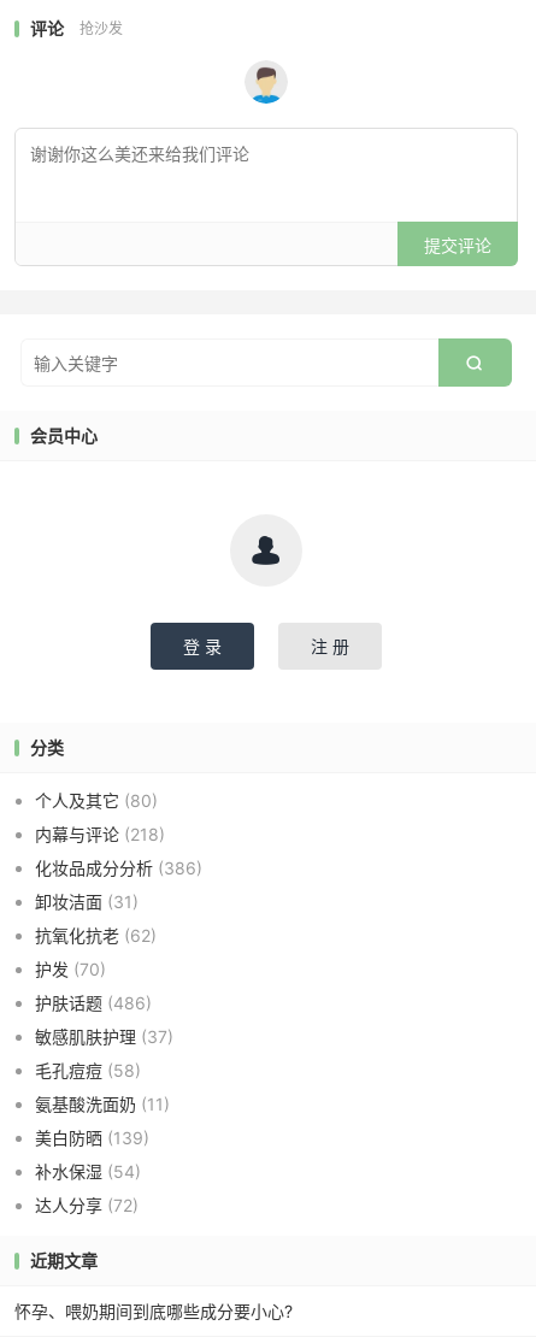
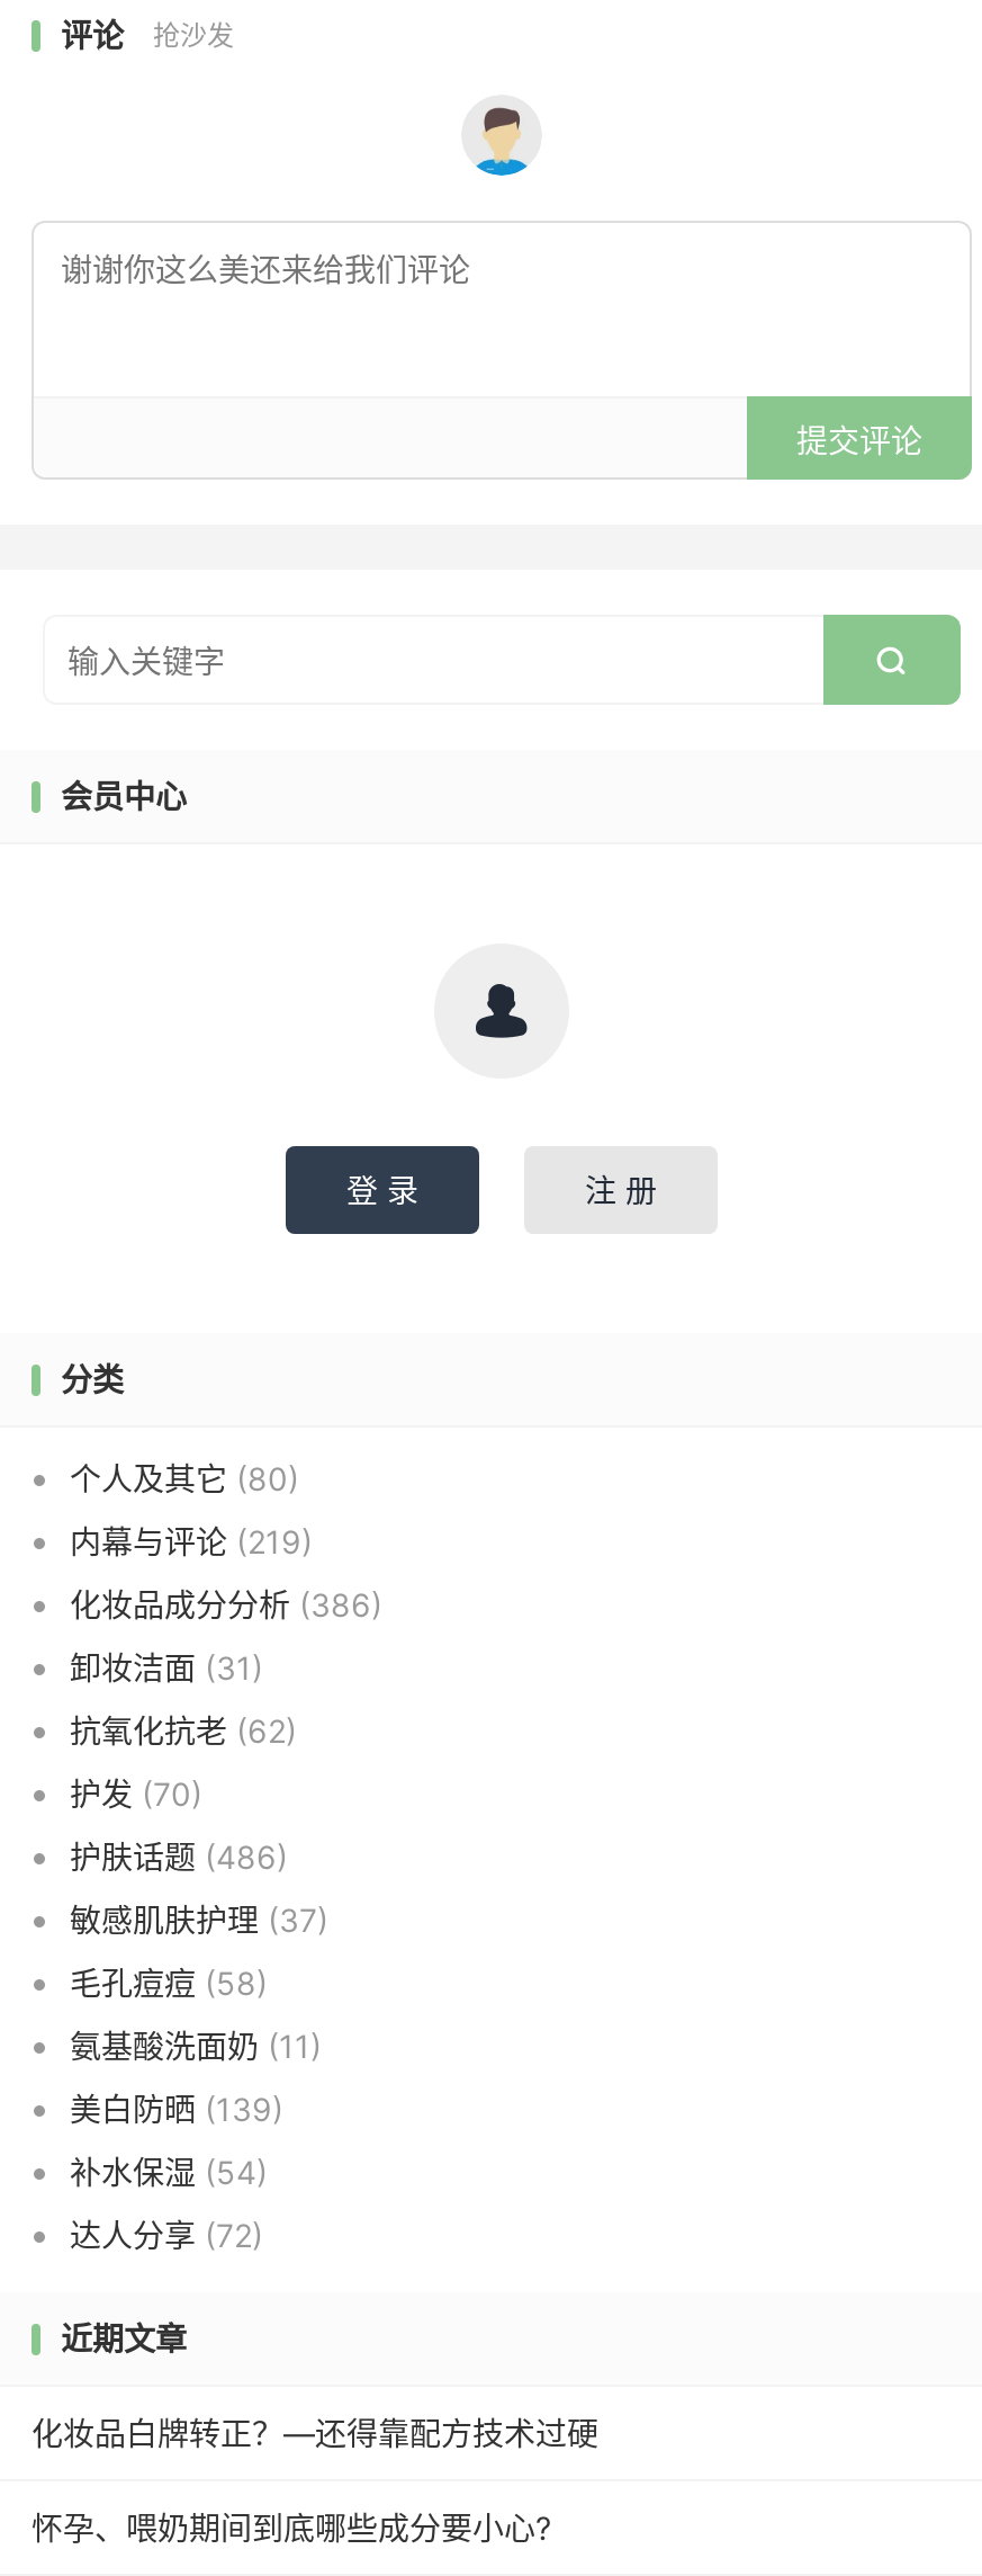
[35,824,165,844] 内幕与评论(218) -> [70,1522,313,1560] 内幕与评论(219)
none -> [31,2414,598,2452] 化妆品白牌转正？—还得靠配方技术过硬

